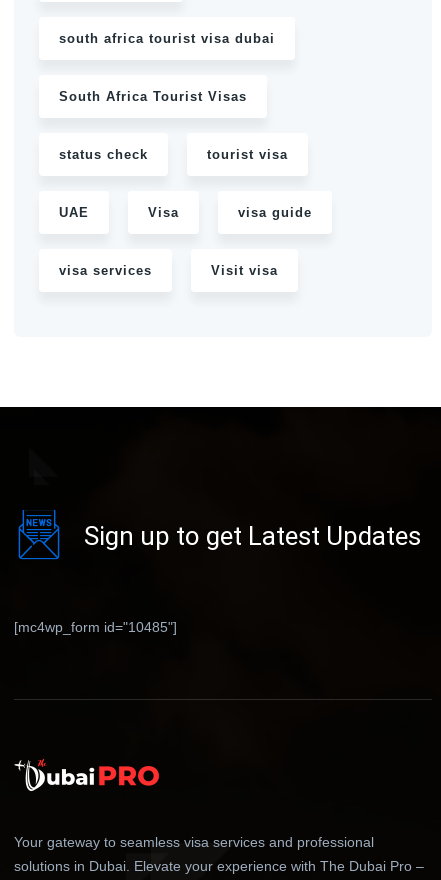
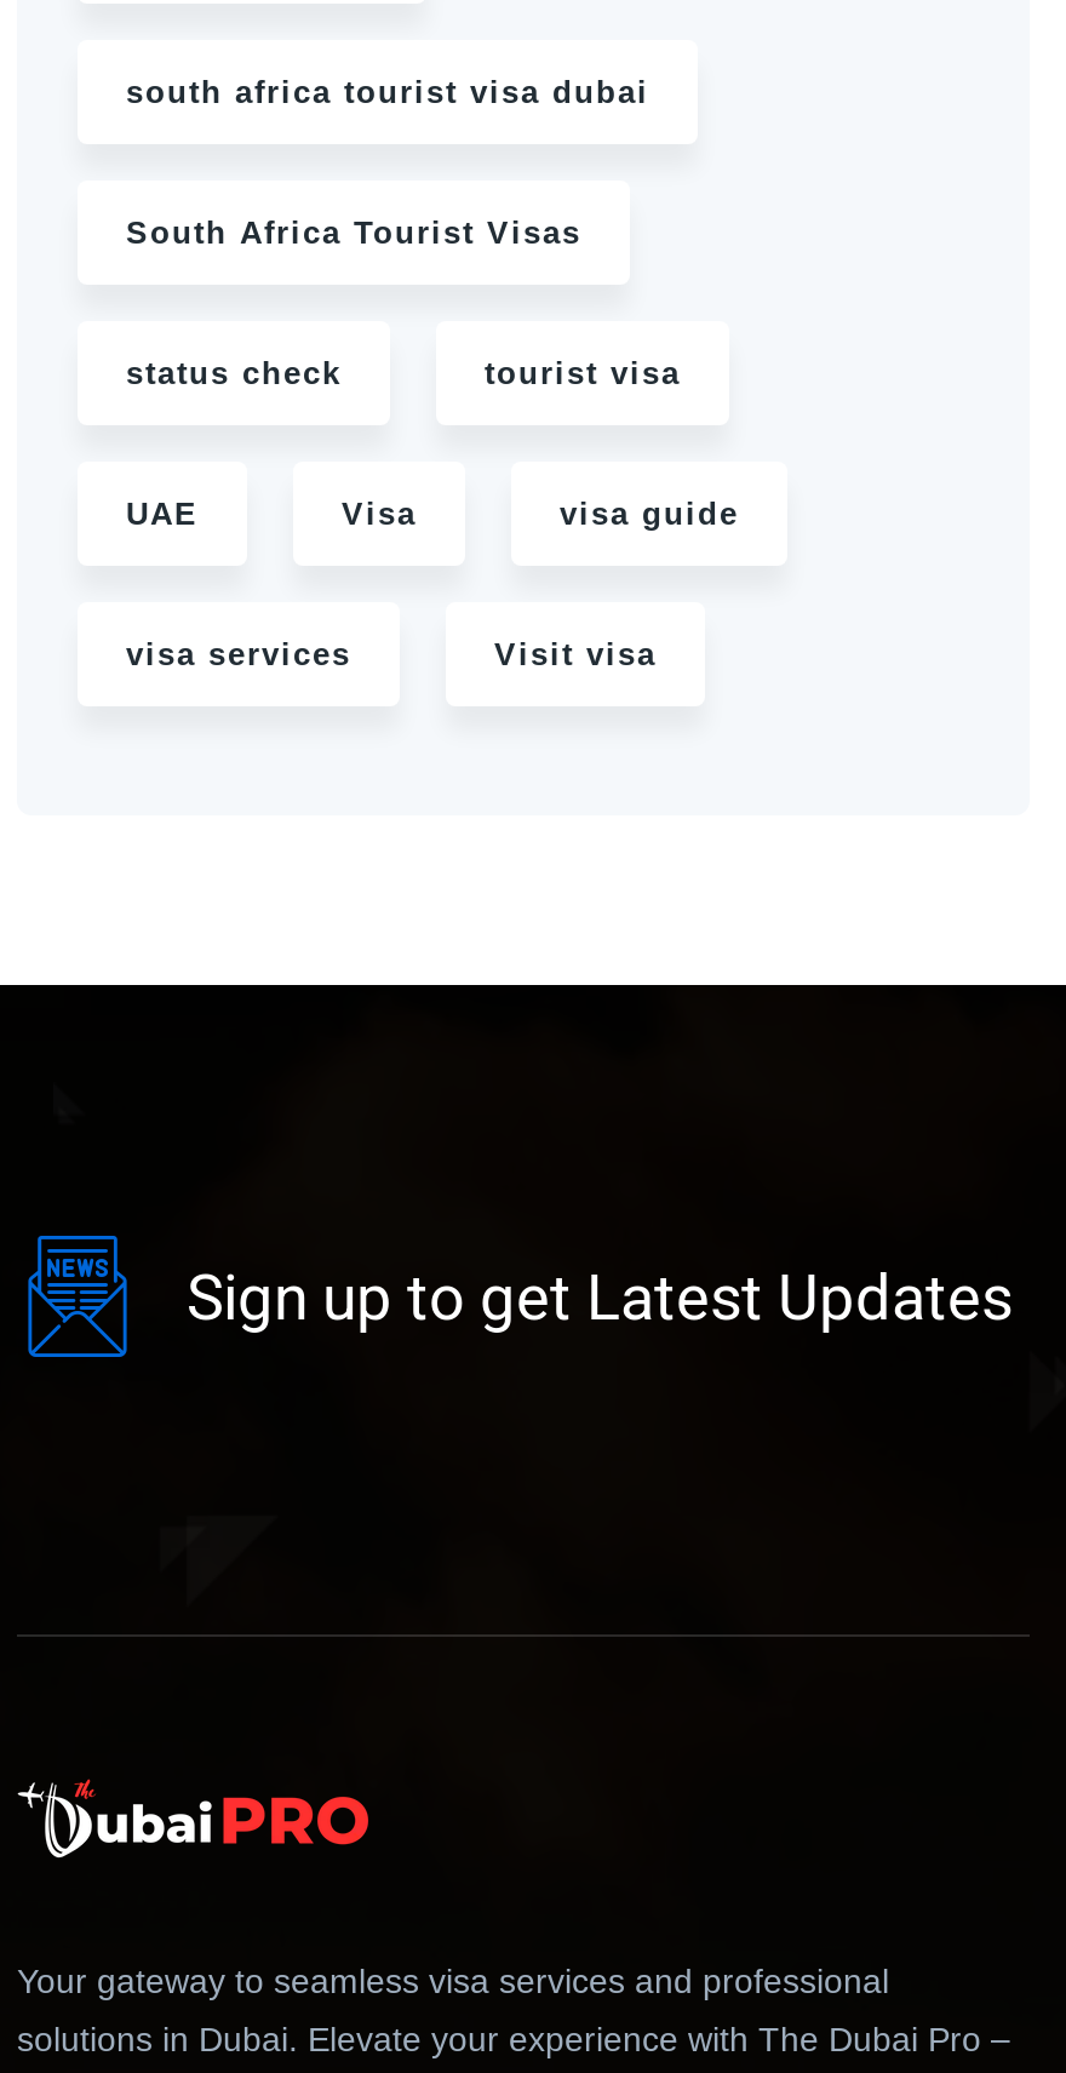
[14,619,177,635] [mc4wp_form id="10485"] -> none

